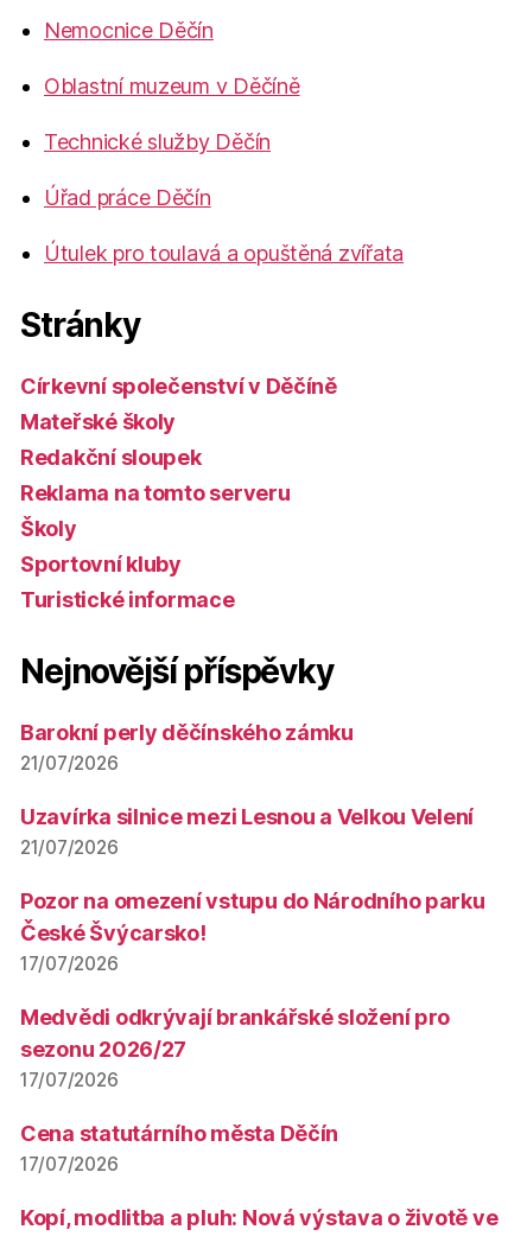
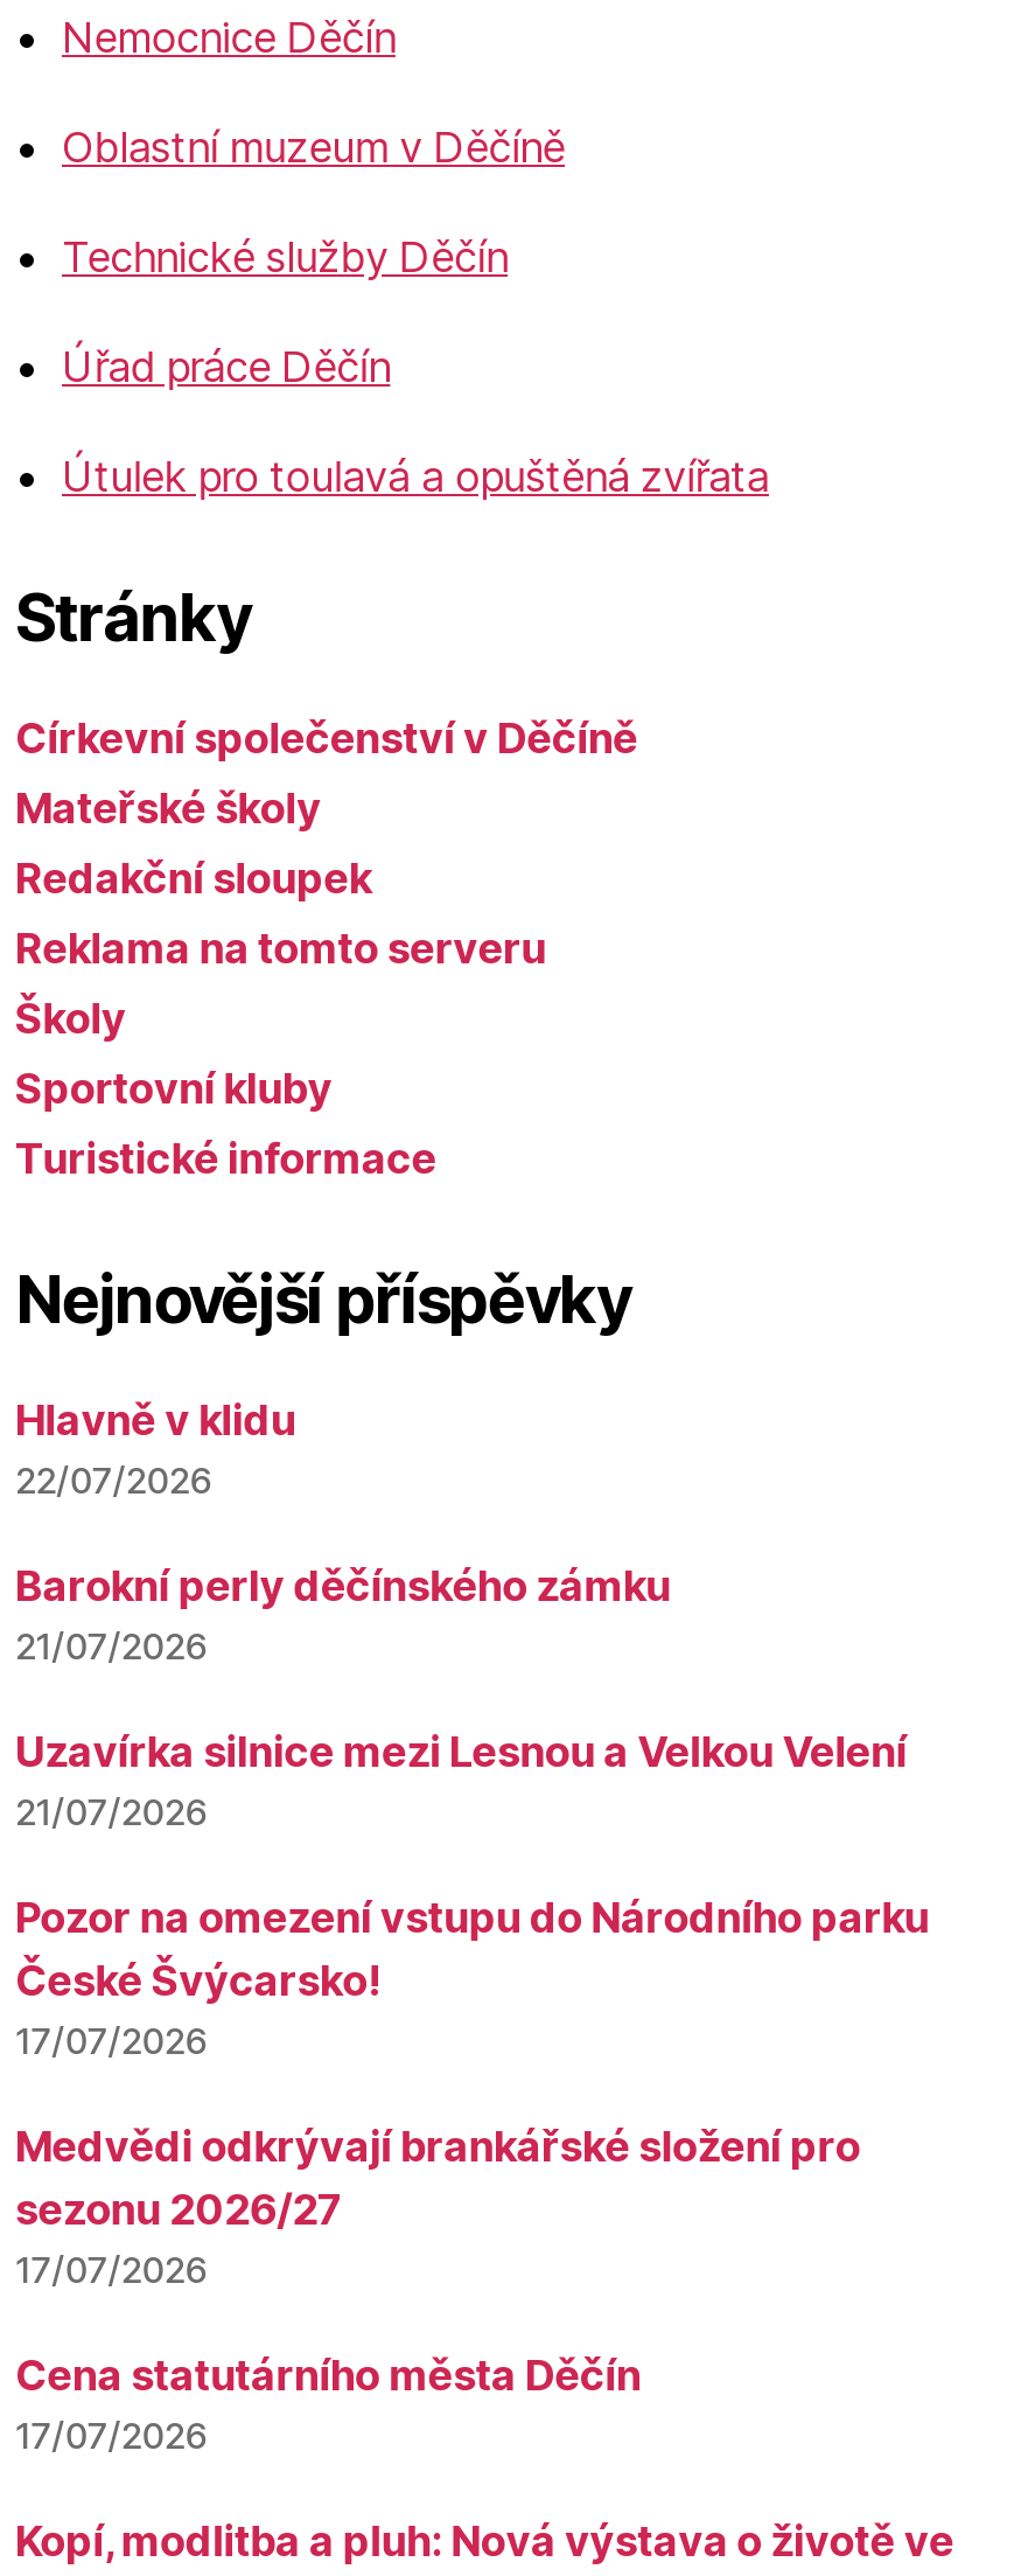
none -> [15,1395,296,1503] Hlavně v klidu | 22/07/2026

